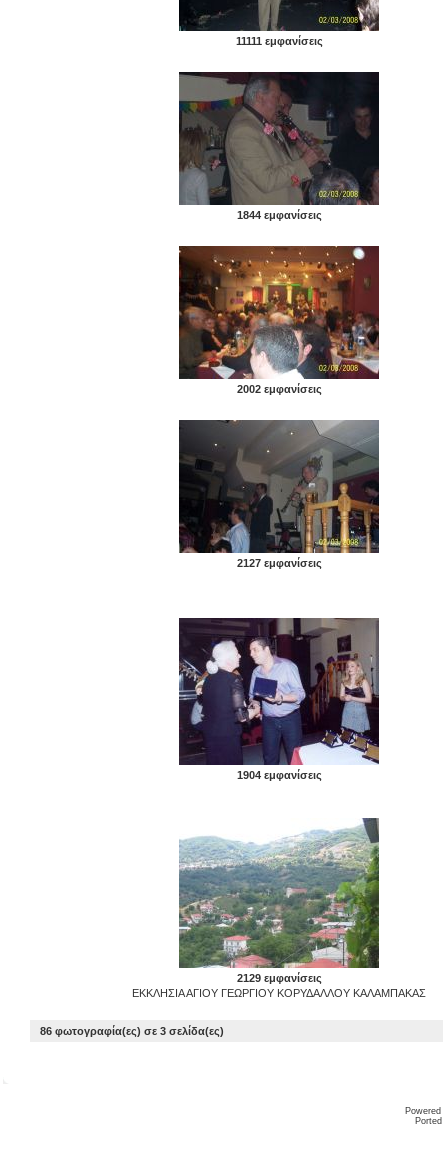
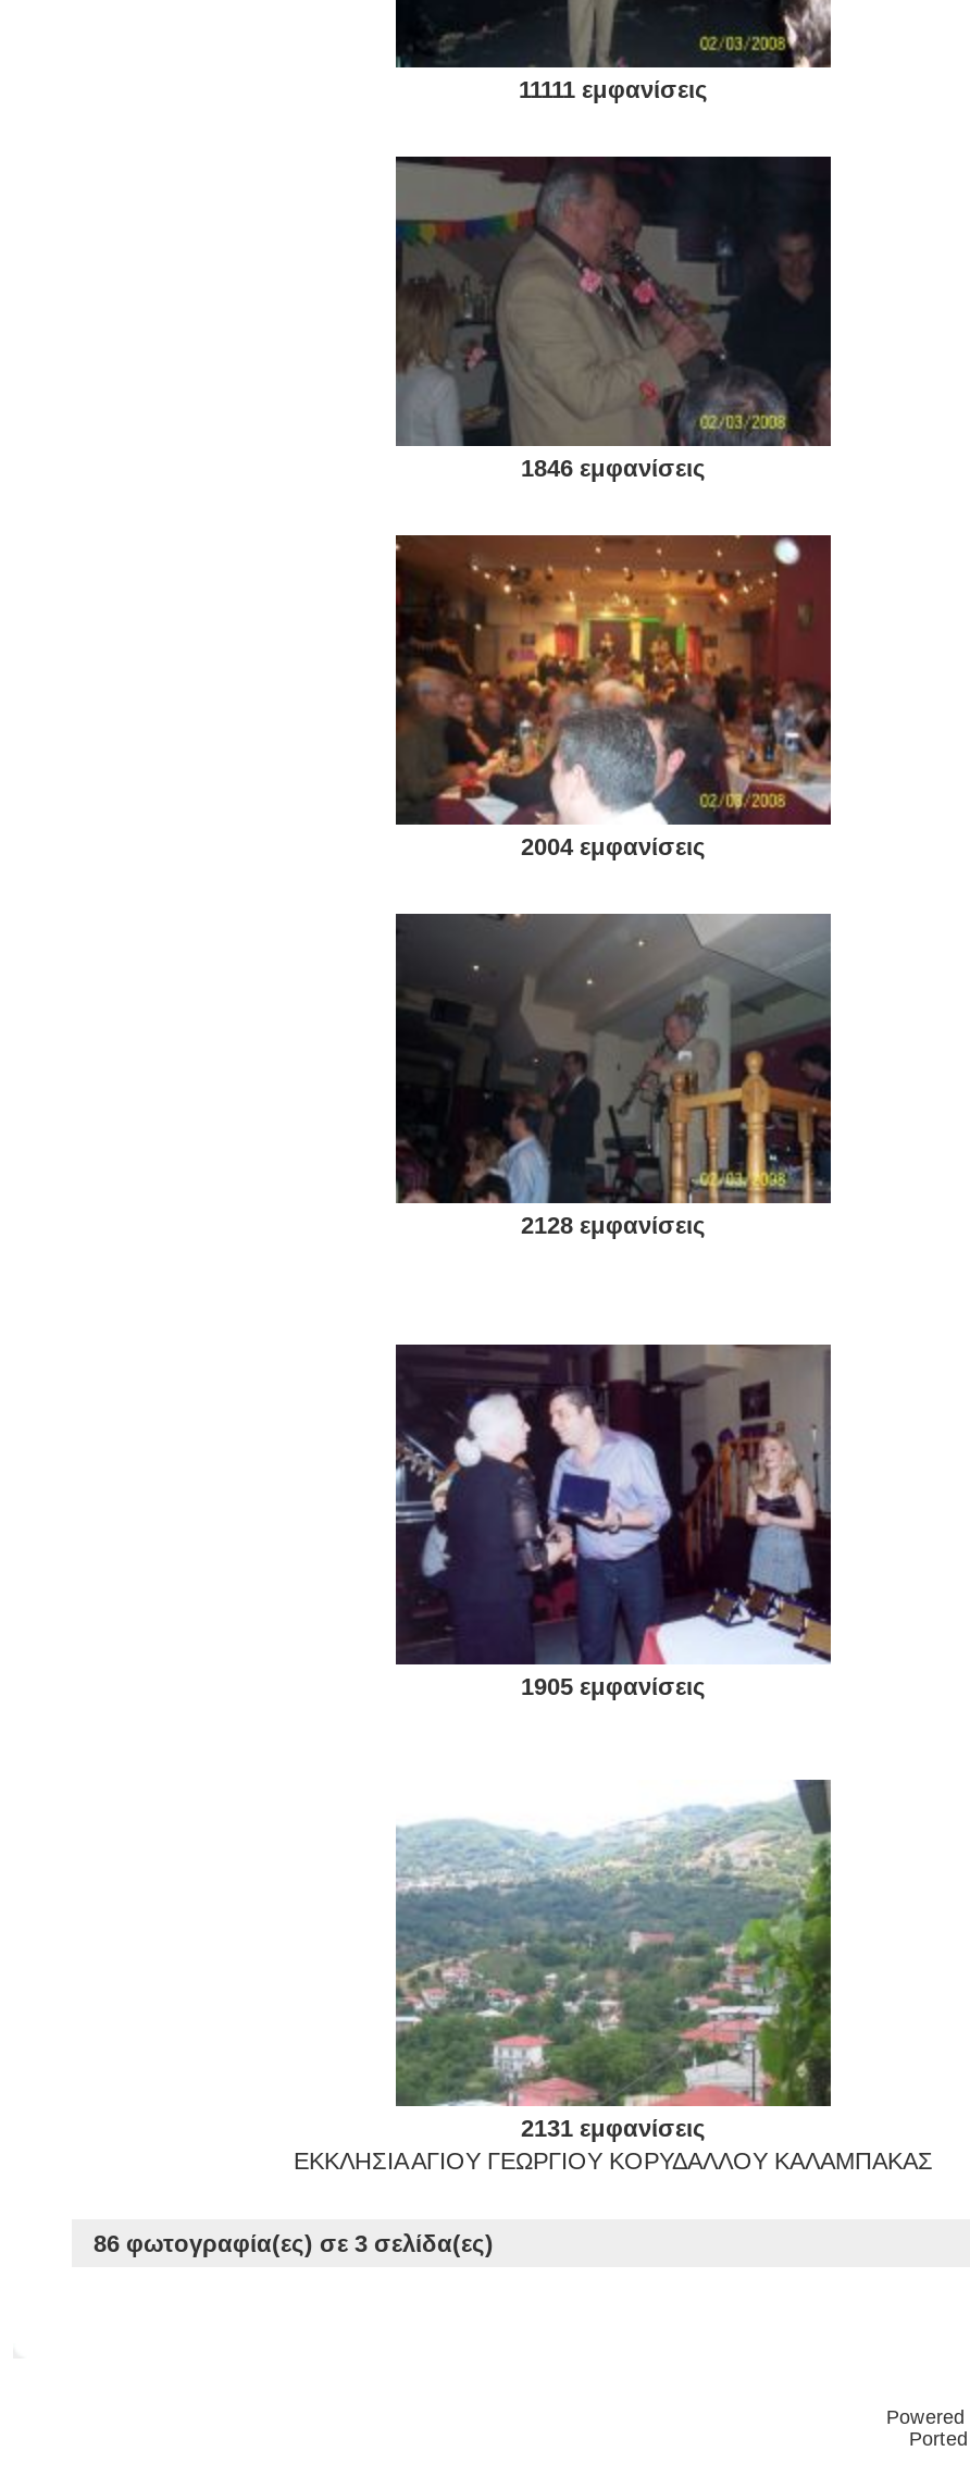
[236,209,321,221] 1844 εμφανίσεις -> [521,455,706,481] 1846 εμφανίσεις
[236,383,321,395] 2002 εμφανίσεις -> [521,833,706,859] 2004 εμφανίσεις
[236,557,321,569] 2127 εμφανίσεις -> [521,1212,706,1238] 2128 εμφανίσεις
[236,769,321,781] 1904 εμφανίσεις -> [521,1673,706,1699] 1905 εμφανίσεις
[236,972,321,984] 2129 εμφανίσεις -> [521,2115,706,2141] 2131 εμφανίσεις

